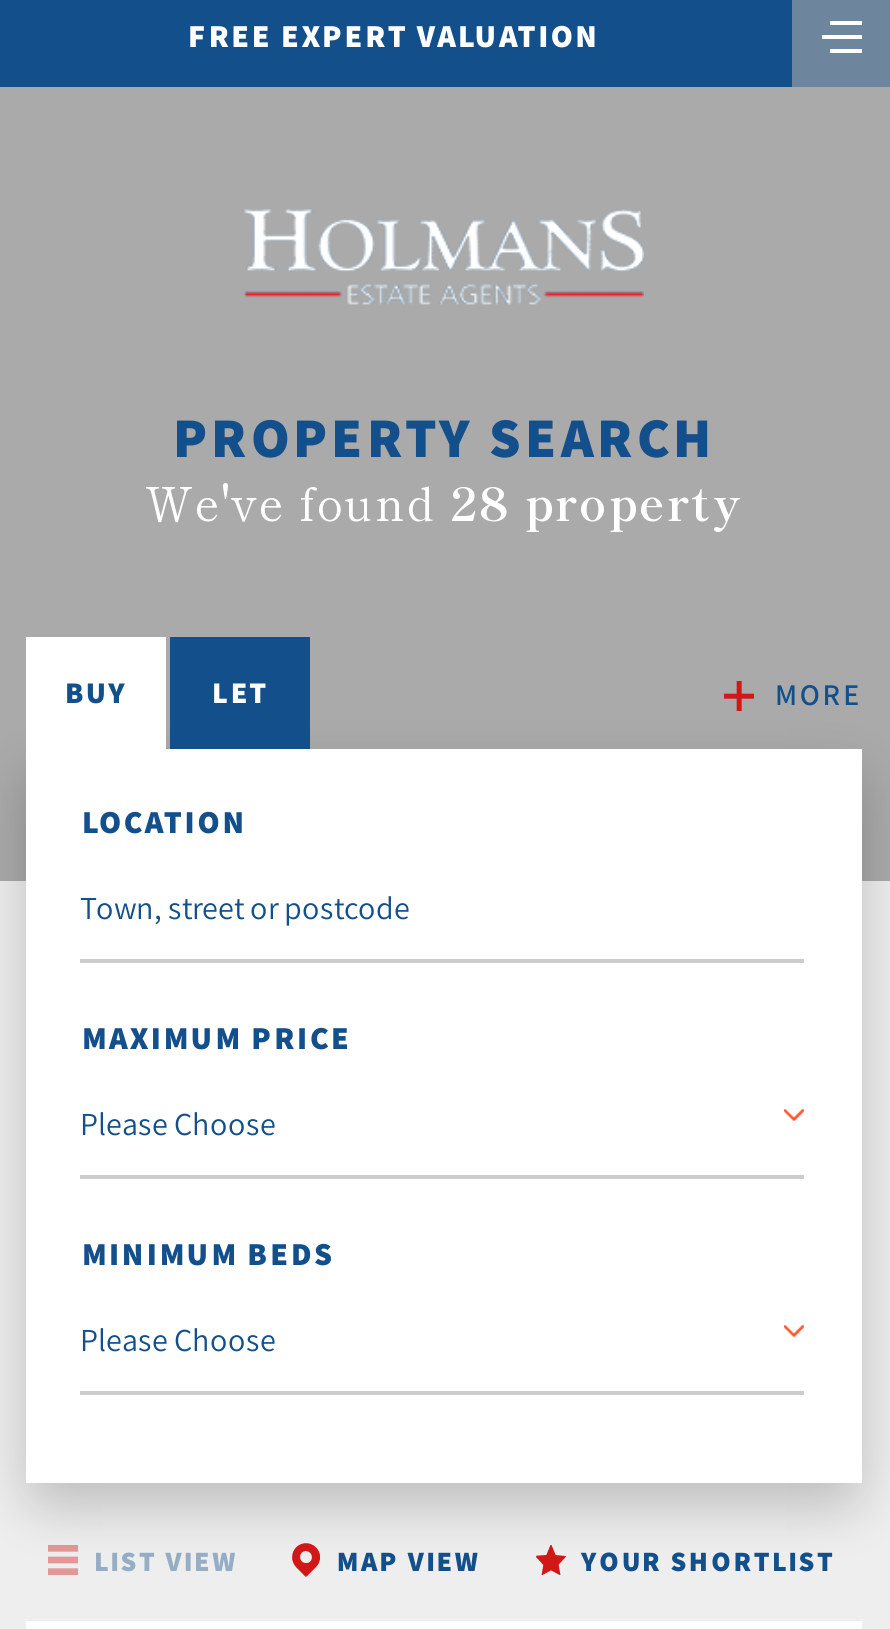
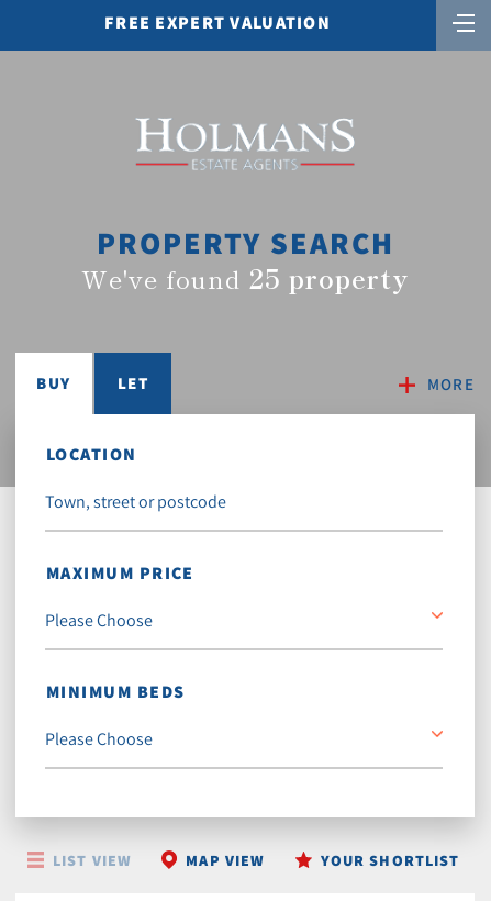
[145,467,743,535] We've found 28 property -> [81,259,409,296] We've found 25 property

